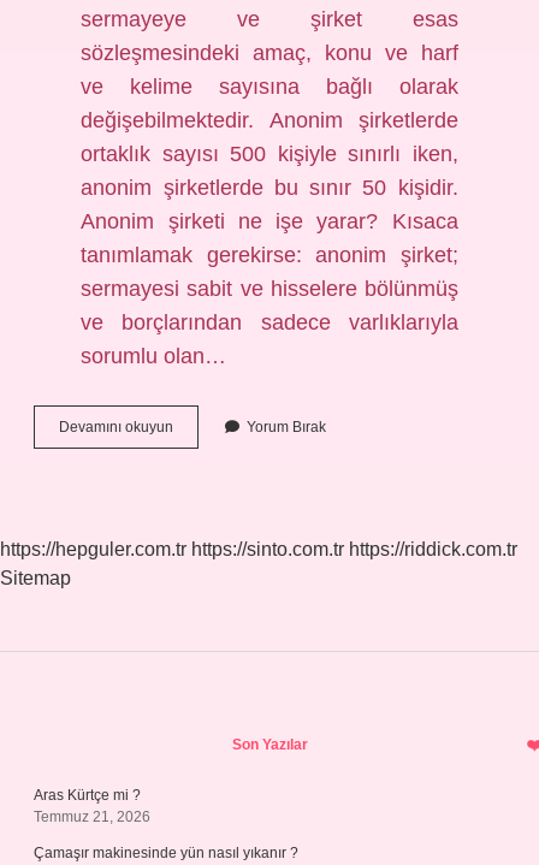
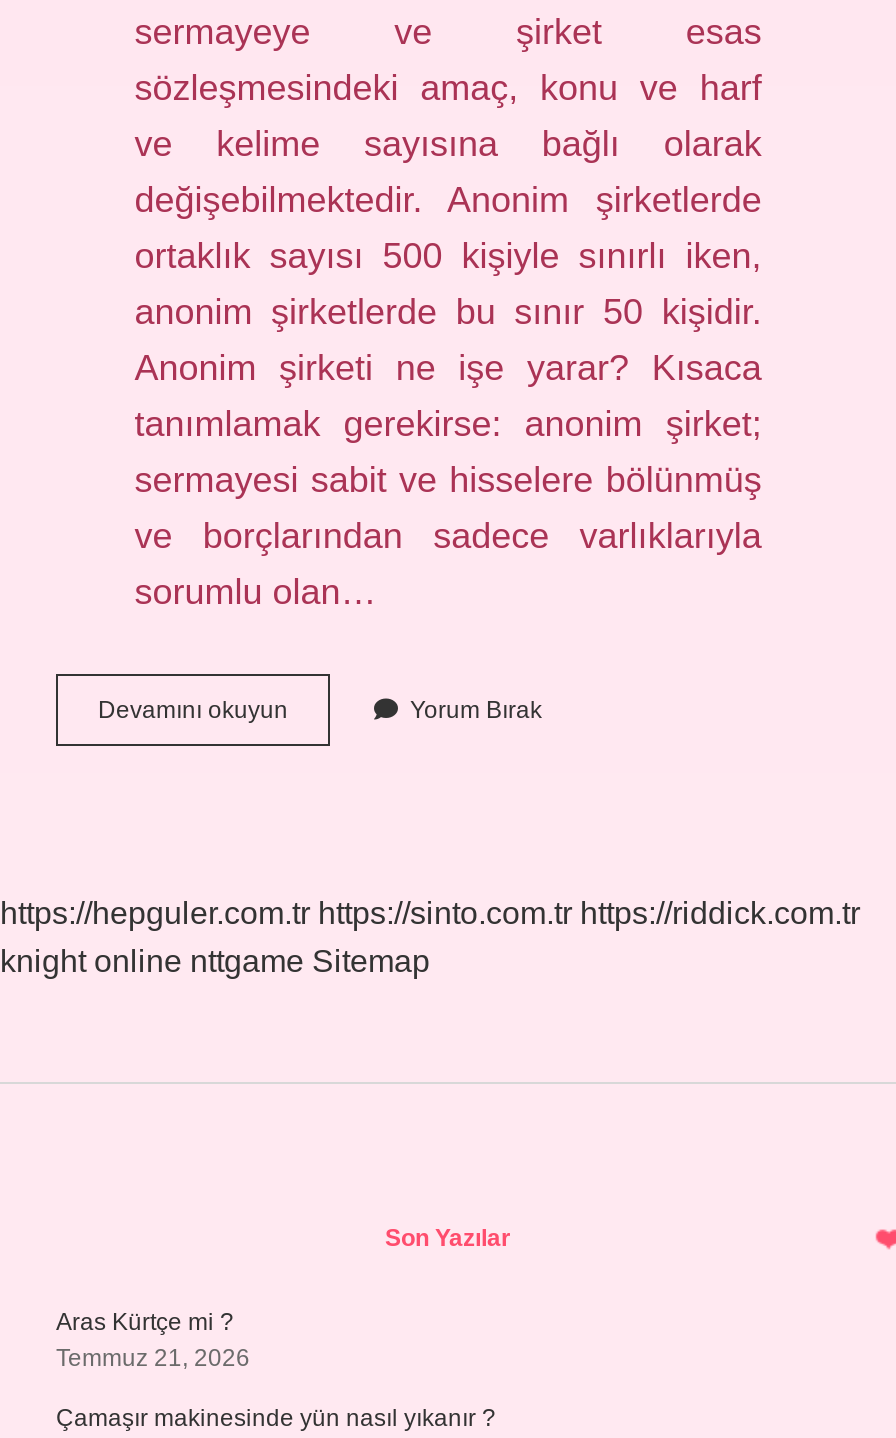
[0,568,71,588] Sitemap -> [0,944,430,978] knight online nttgame Sitemap

